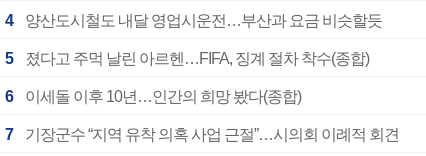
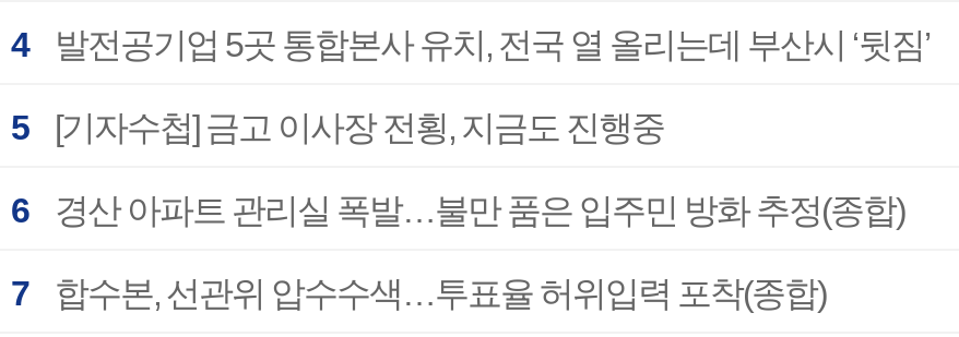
[25,12,382,29] 양산도시철도 내달 영업시운전…부산과 요금 비슷할듯 -> [55,26,931,63] 발전공기업 5곳 통합본사 유치, 전국 열 올리는데 부산시 ‘뒷짐’
[25,50,369,67] 졌다고 주먹 날린 아르헨…FIFA, 징계 절차 착수(종합) -> [55,109,664,146] [기자수첩] 금고 이사장 전횡, 지금도 진행중
[25,88,301,105] 이세돌 이후 10년…인간의 희망 봤다(종합) -> [55,192,904,229] 경산 아파트 관리실 폭발…불만 품은 입주민 방화 추정(종합)
[25,126,399,143] 기장군수 “지역 유착 의혹 사업 근절”…시의회 이례적 회견 -> [55,275,826,312] 합수본, 선관위 압수수색…투표율 허위입력 포착(종합)

